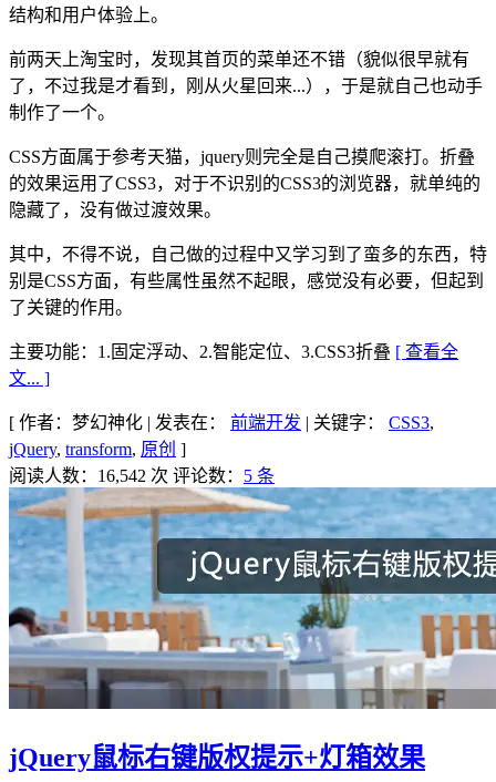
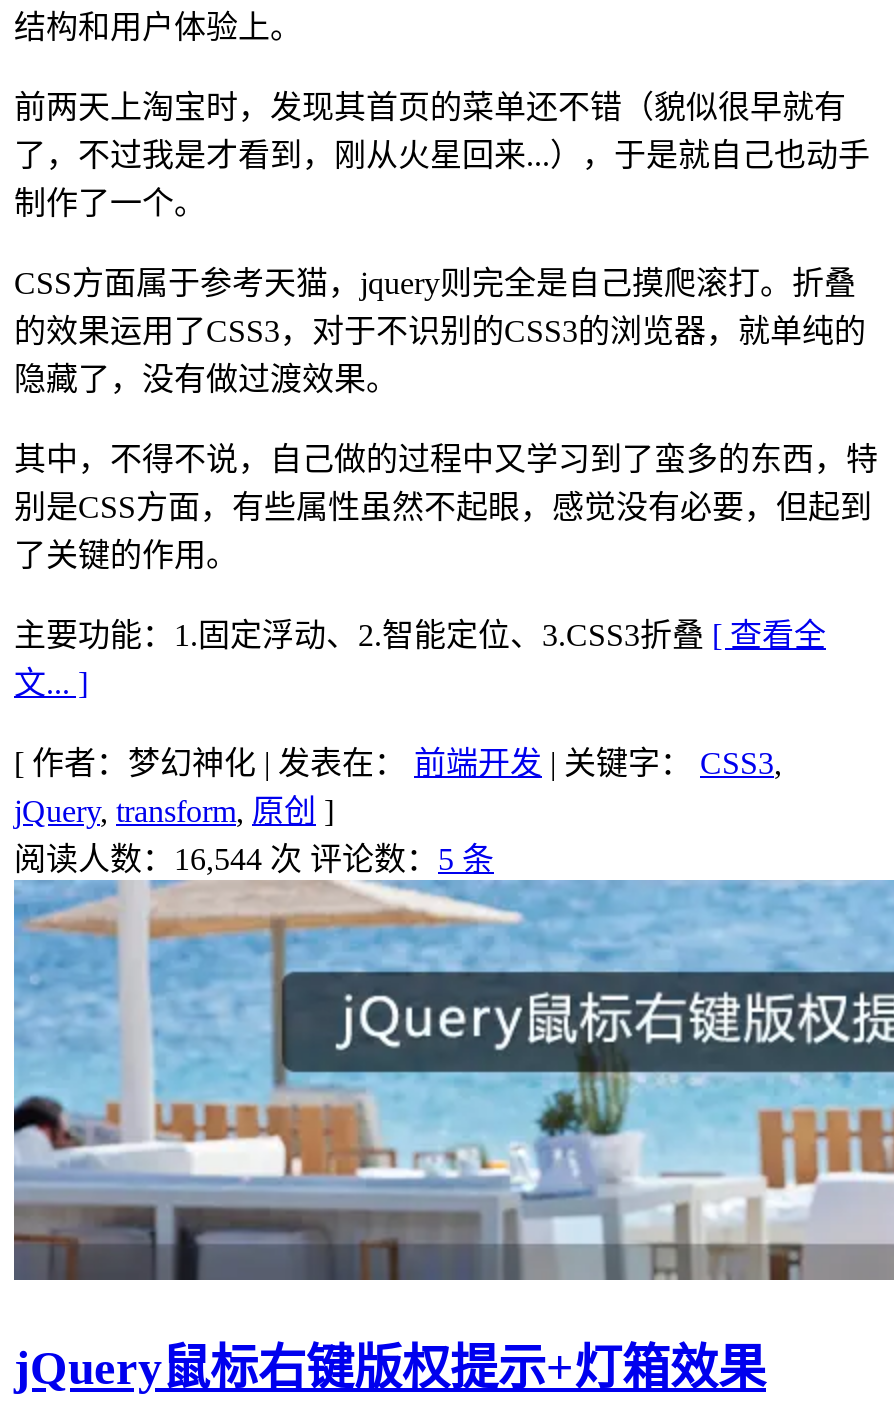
[9,466,275,485] 阅读人数：16,542 次 评论数：5 条 -> [14,842,494,876] 阅读人数：16,544 次 评论数：5 条

